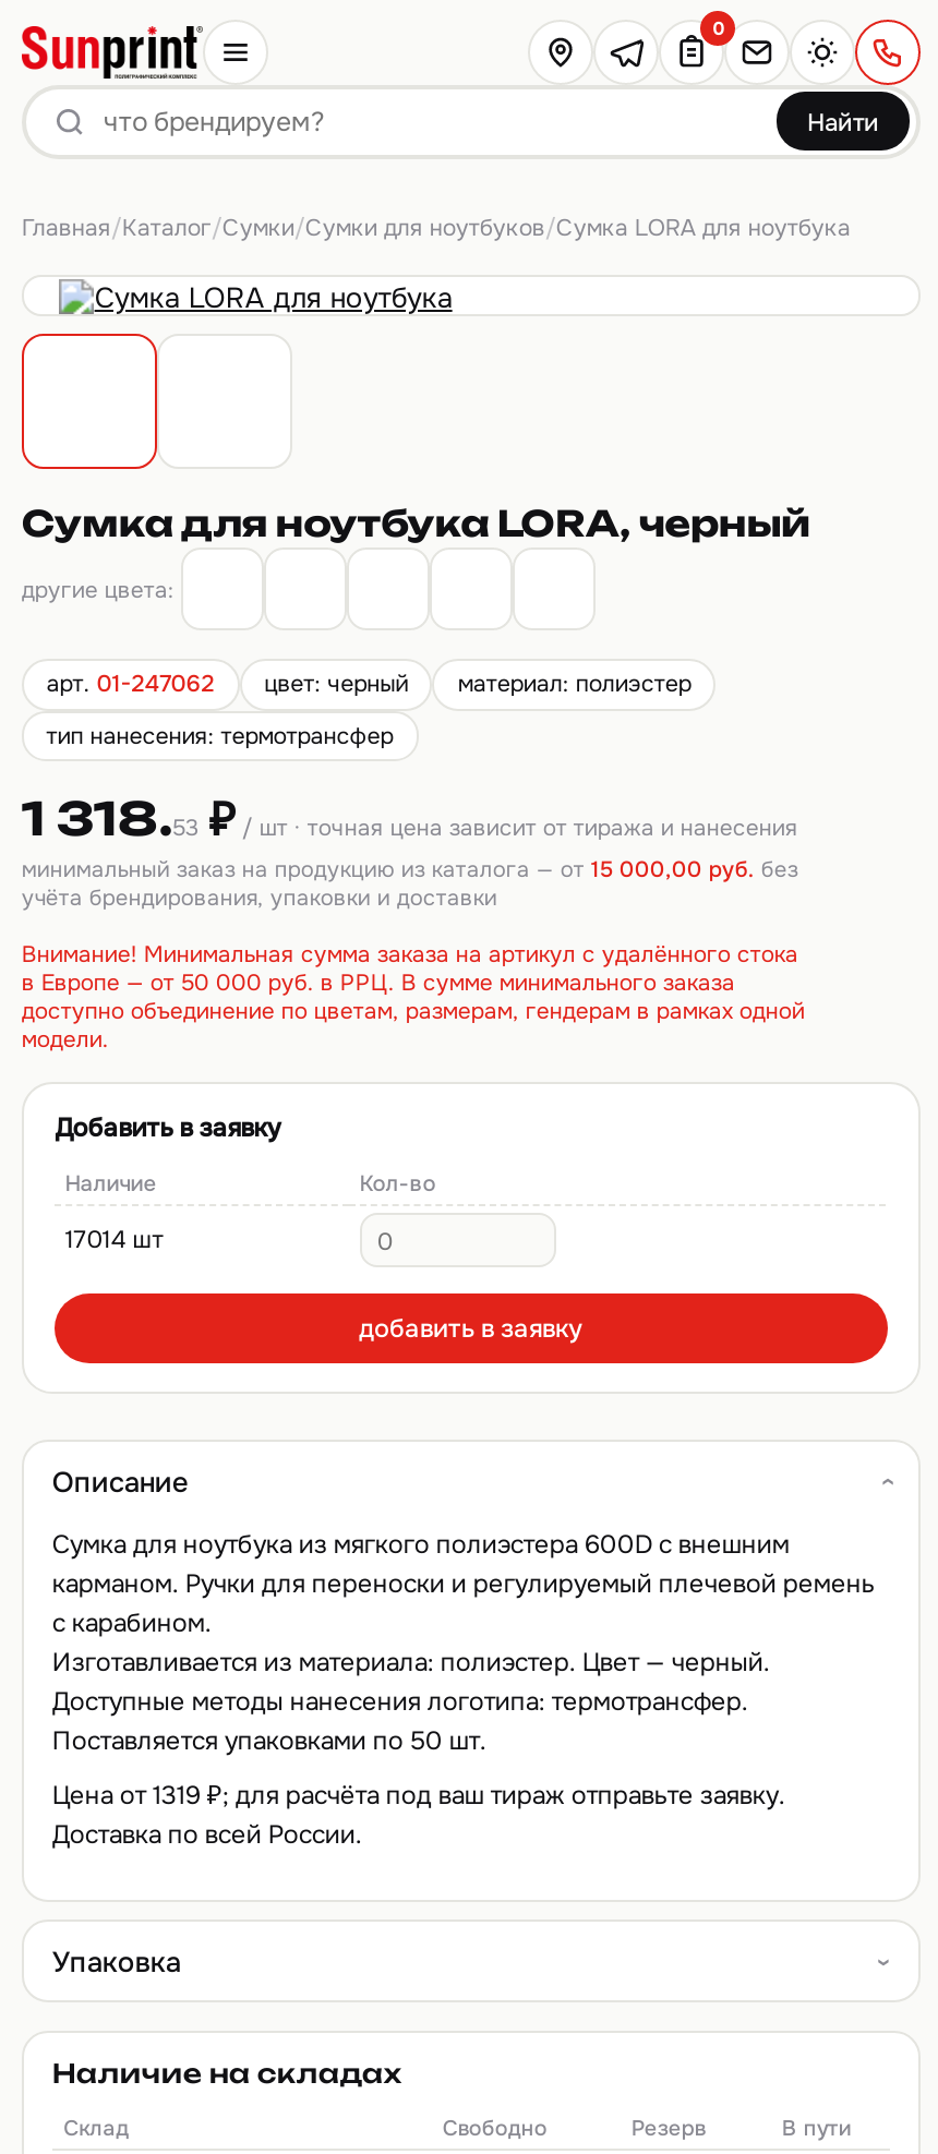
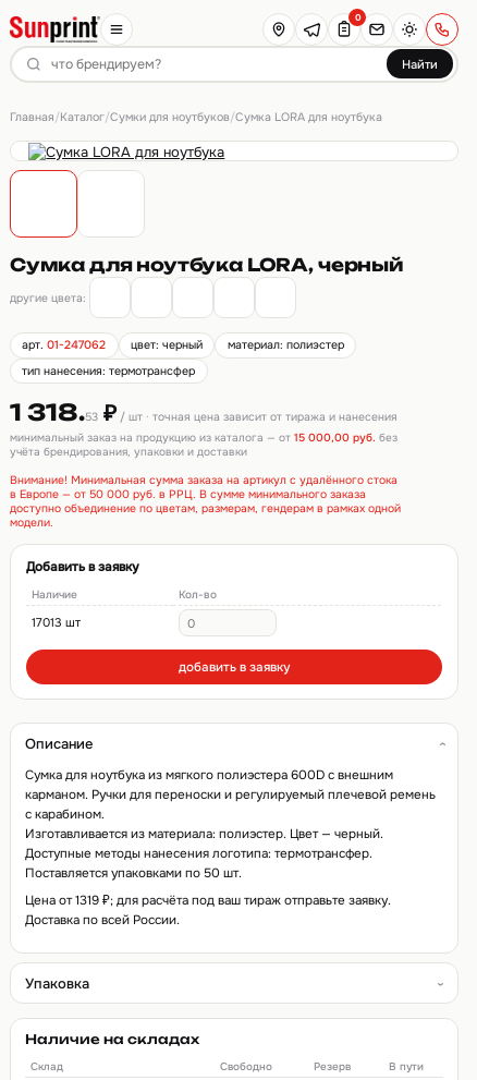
[22,214,851,243] Главная/Каталог/Сумки/Сумки для ноутбуков/Сумка LORA для ноутбука -> [10,110,382,125] Главная/Каталог/Сумки для ноутбуков/Сумка LORA для ноутбука
[65,1224,163,1255] 17014 шт -> [31,615,80,630] 17013 шт

